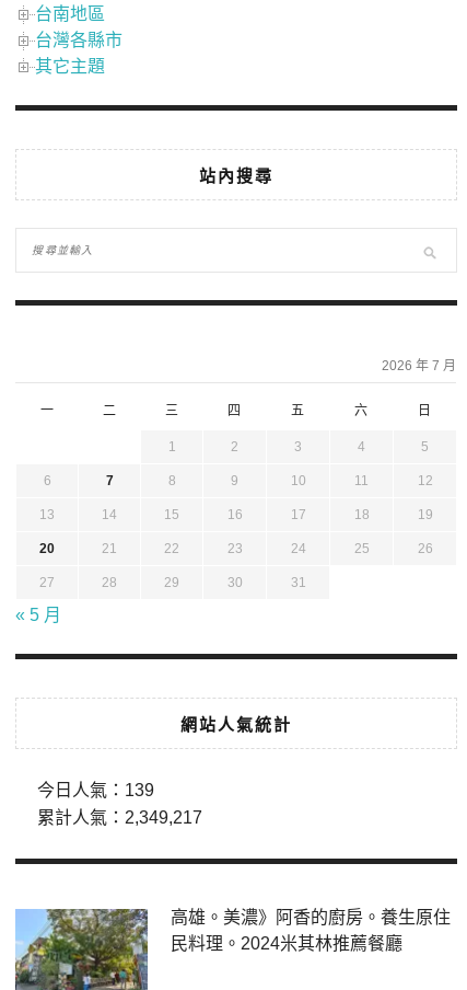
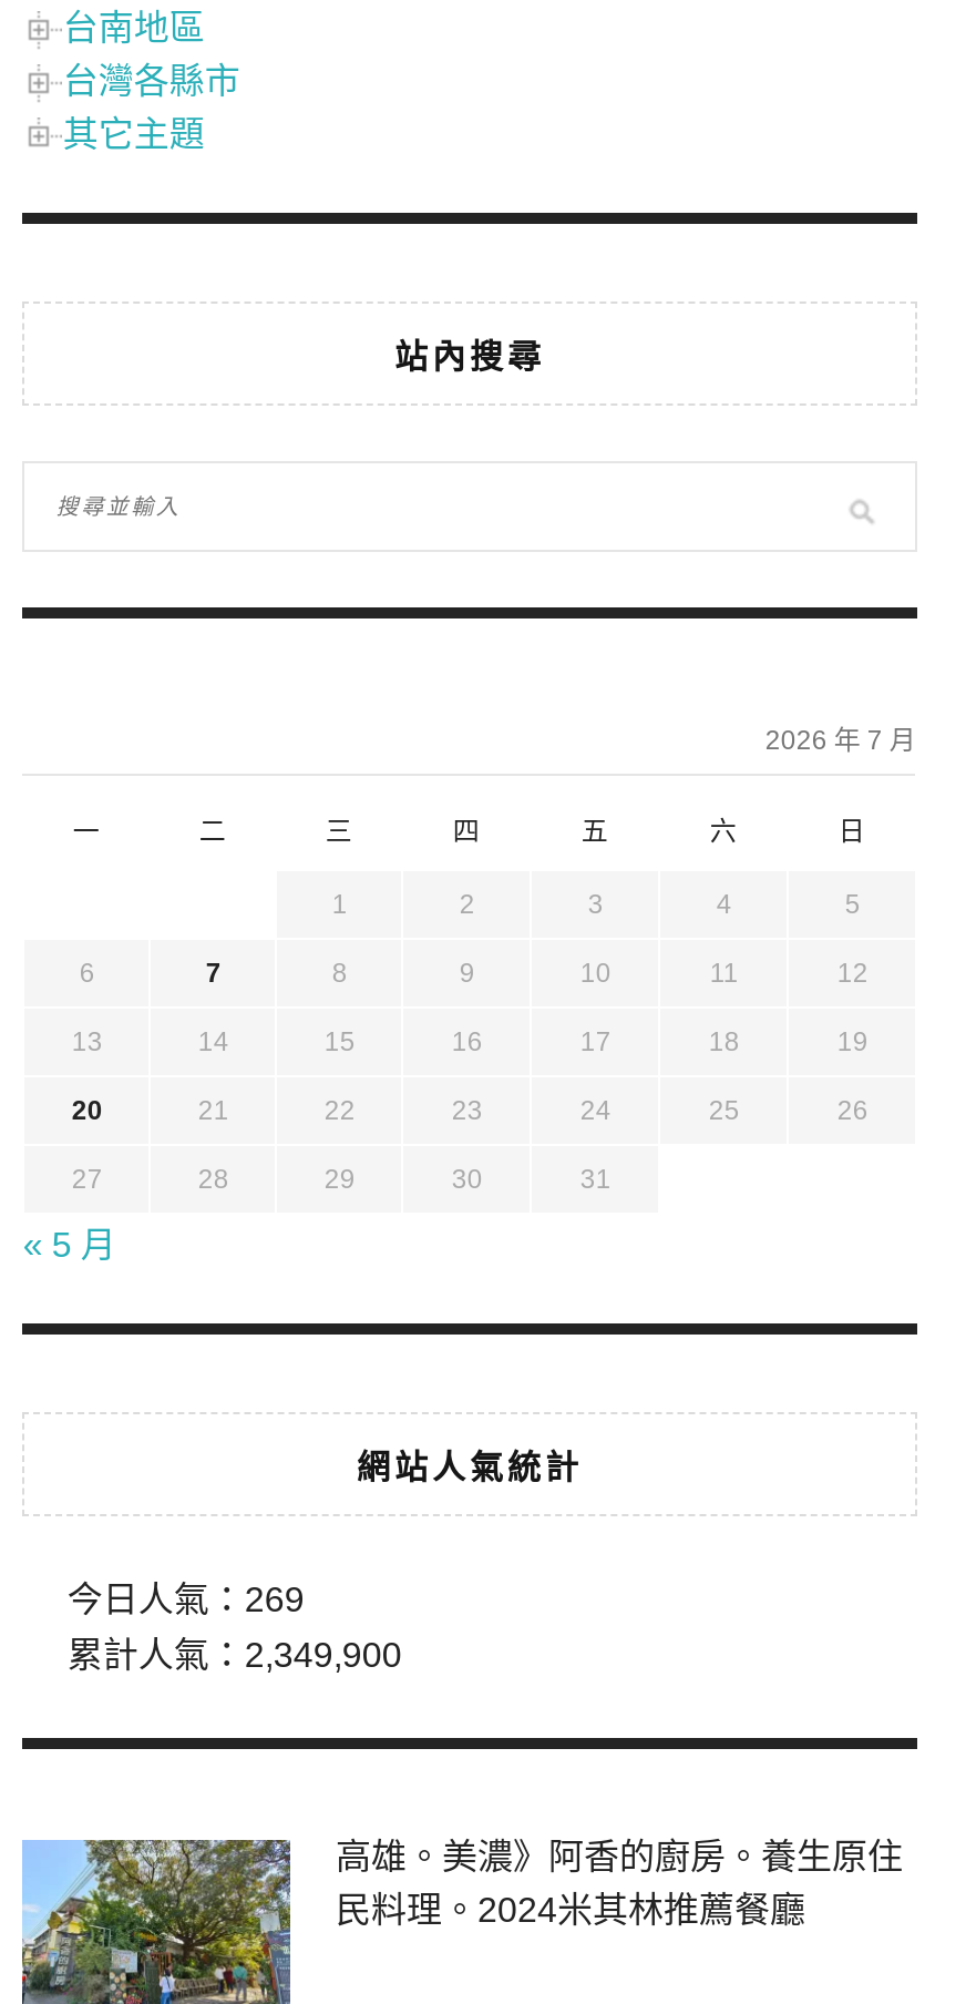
[38,781,155,799] 今日人氣：139 -> [67,1581,304,1618] 今日人氣：269
[38,808,203,827] 累計人氣：2,349,217 -> [67,1636,402,1674] 累計人氣：2,349,900

